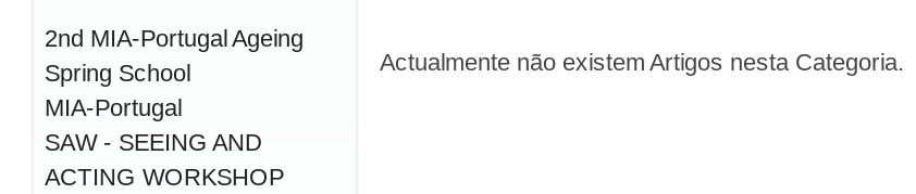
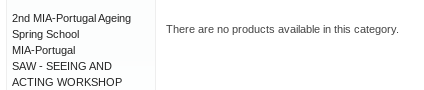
[380,50,904,76] Actualmente não existem Artigos nesta Categoria. -> [166,23,399,35] There are no products available in this category.

